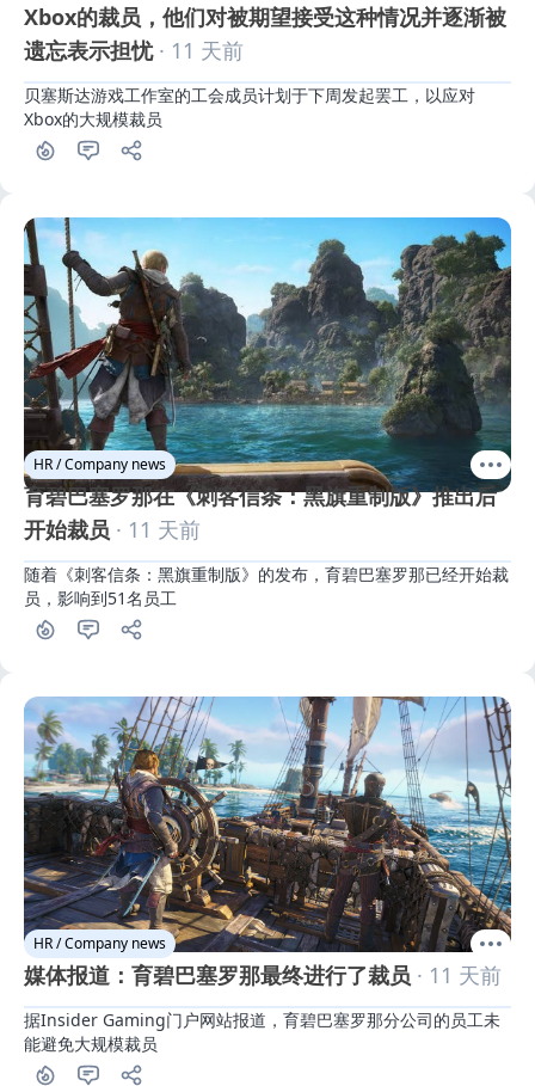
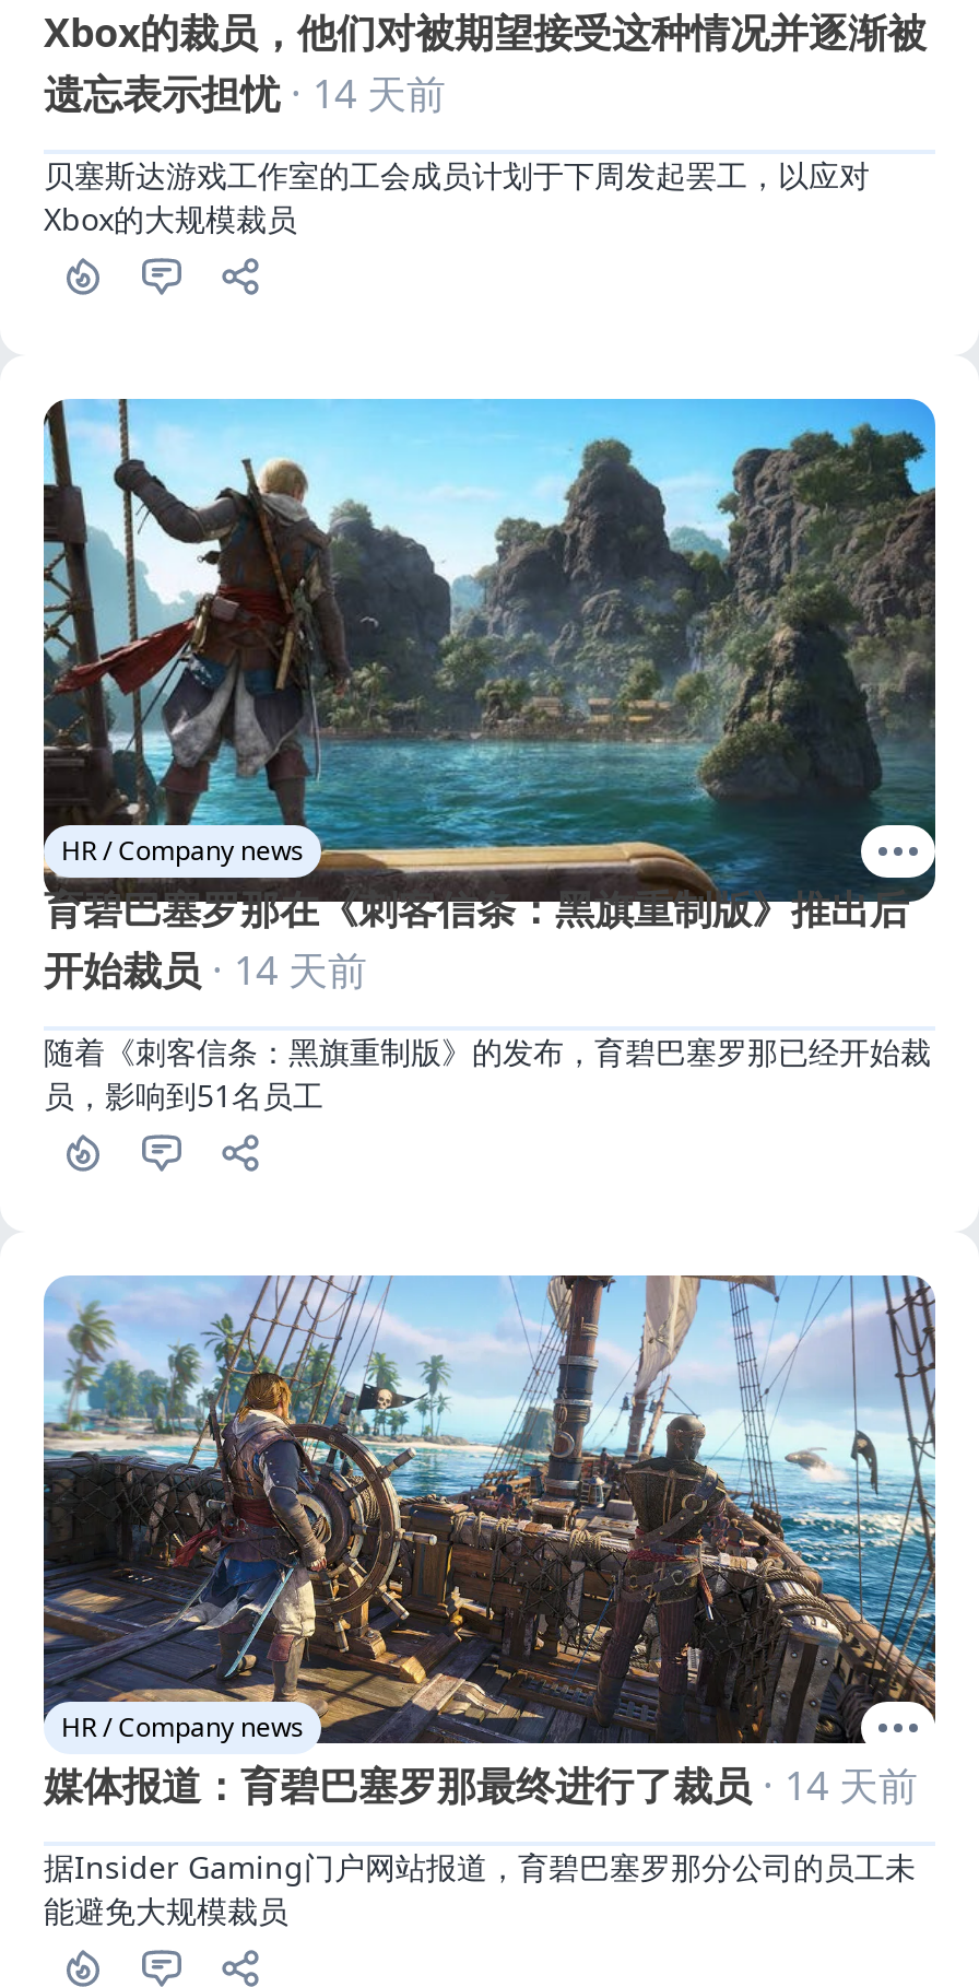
[24,36,244,65] 遗忘表示担忧· 11 天前 -> [44,66,446,119] 遗忘表示担忧· 14 天前
[24,515,201,544] 开始裁员· 11 天前 -> [44,943,367,995] 开始裁员· 14 天前
[24,961,502,989] 媒体报道：育碧巴塞罗那最终进行了裁员· 11 天前 -> [44,1758,918,1810] 媒体报道：育碧巴塞罗那最终进行了裁员· 14 天前

